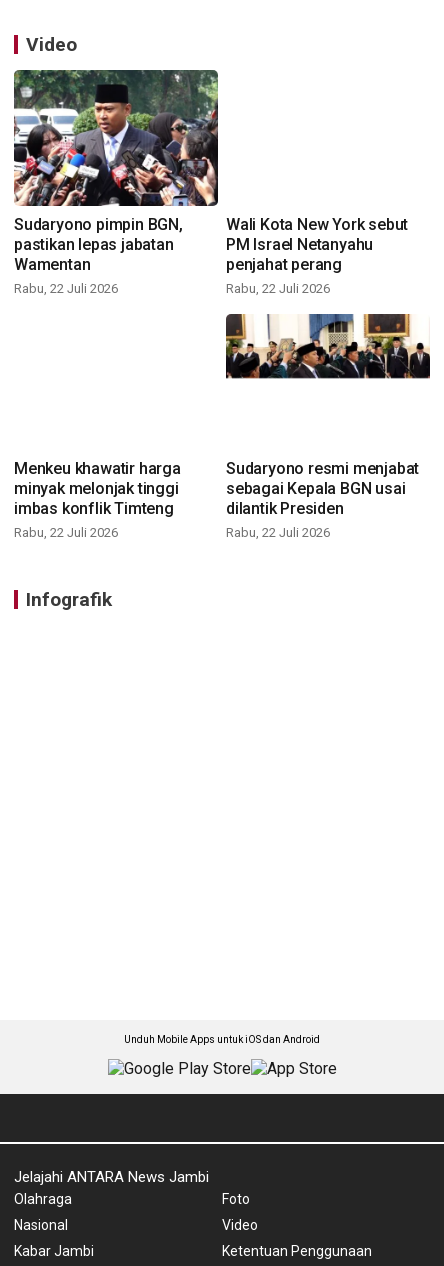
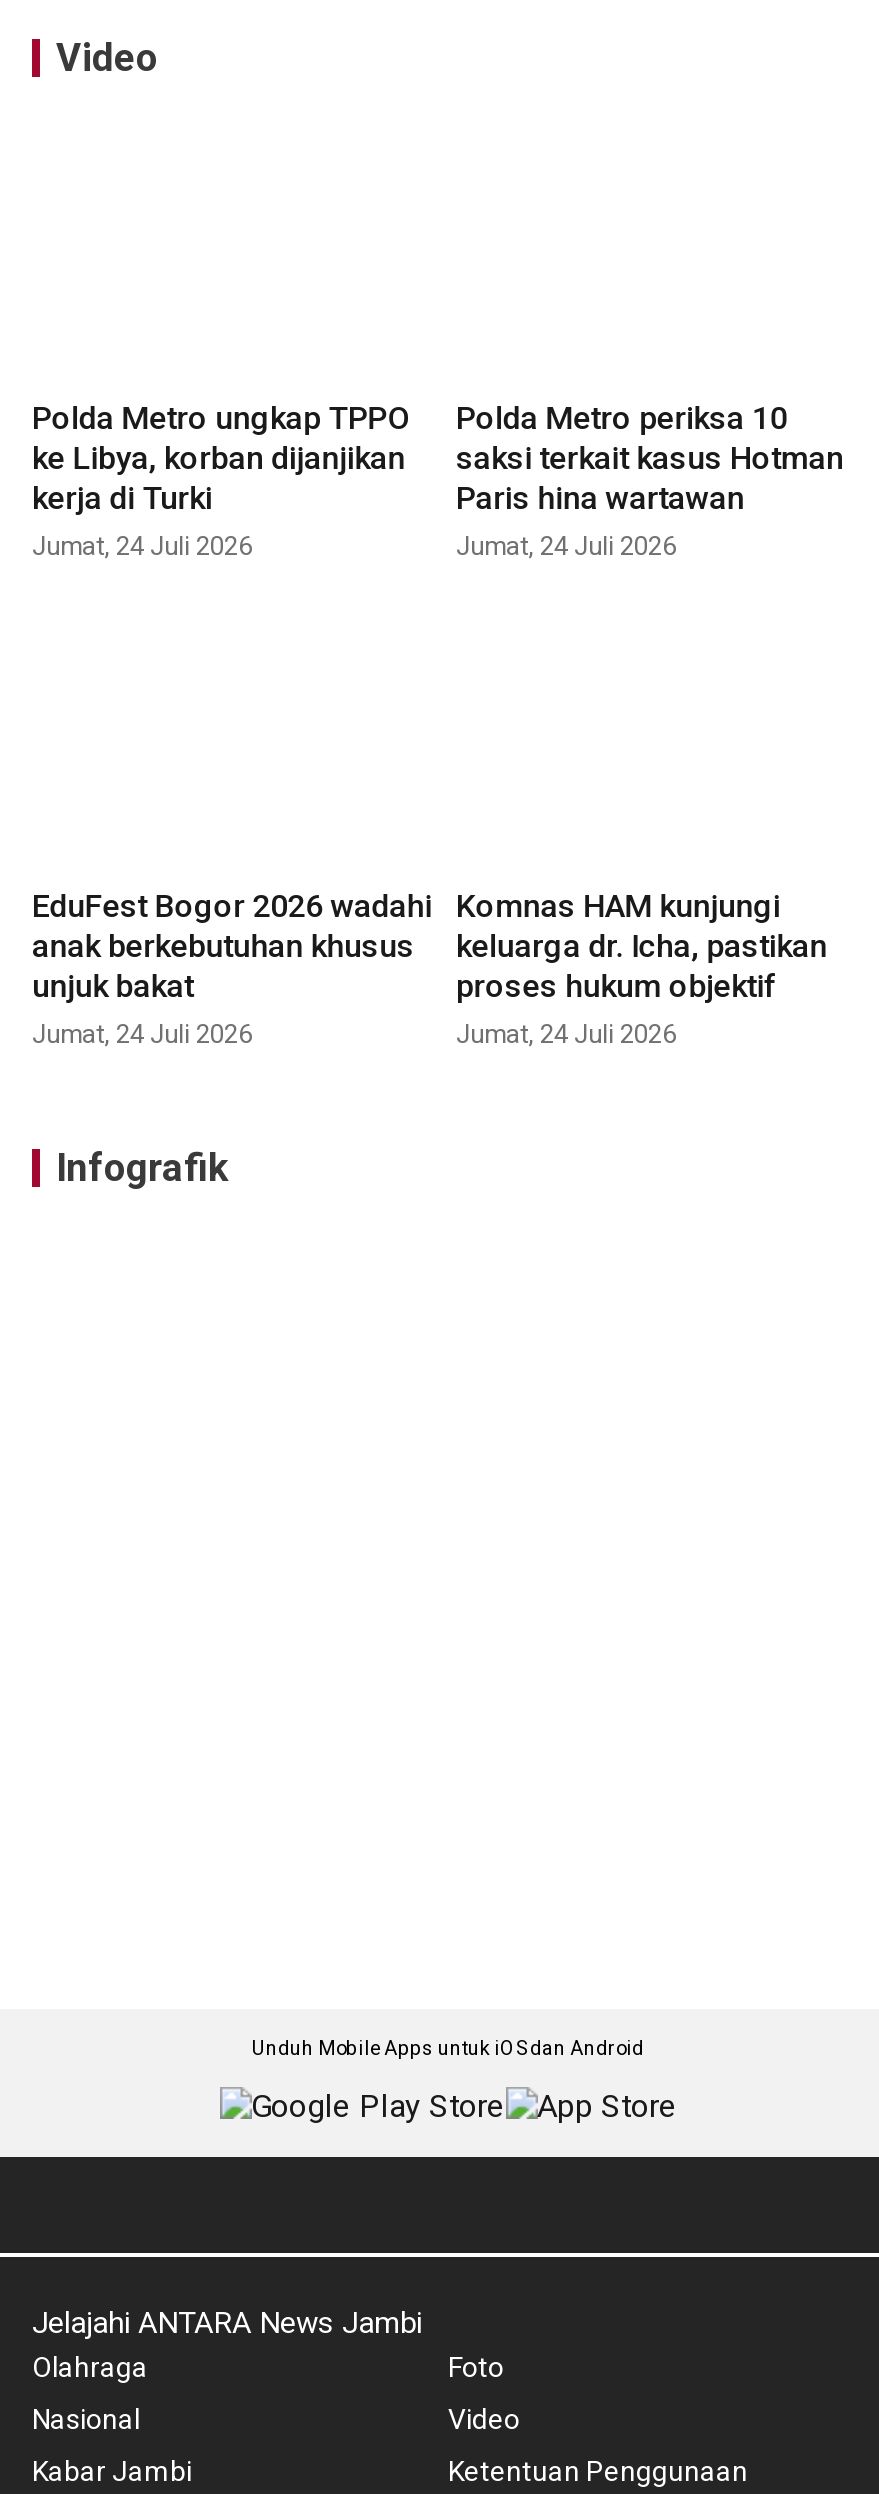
[13,69,219,207] [image] -> none
[14,214,183,295] Sudaryono pimpin BGN, | pastikan lepas jabatan | Wamentan | Rabu, 22 Juli 2026 -> [32,398,409,560] Polda Metro ungkap TPPO | ke Libya, korban dijanjikan | kerja di Turki | Jumat, 24 Juli 2026
[226,214,408,295] Wali Kota New York sebut | PM Israel Netanyahu | penjahat perang | Rabu, 22 Juli 2026 -> [456,398,844,560] Polda Metro periksa 10 | saksi terkait kasus Hotman | Paris hina wartawan | Jumat, 24 Juli 2026
[225,313,431,380] [image] -> none
[14,458,181,539] Menkeu khawatir harga | minyak melonjak tinggi | imbas konflik Timteng | Rabu, 22 Juli 2026 -> [32,886,432,1048] EduFest Bogor 2026 wadahi | anak berkebutuhan khusus | unjuk bakat | Jumat, 24 Juli 2026
[226,458,419,539] Sudaryono resmi menjabat | sebagai Kepala BGN usai | dilantik Presiden | Rabu, 22 Juli 2026 -> [456,886,827,1048] Komnas HAM kunjungi | keluarga dr. Icha, pastikan | proses hukum objektif | Jumat, 24 Juli 2026

